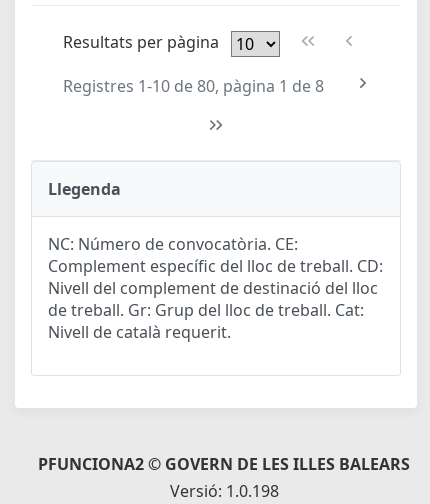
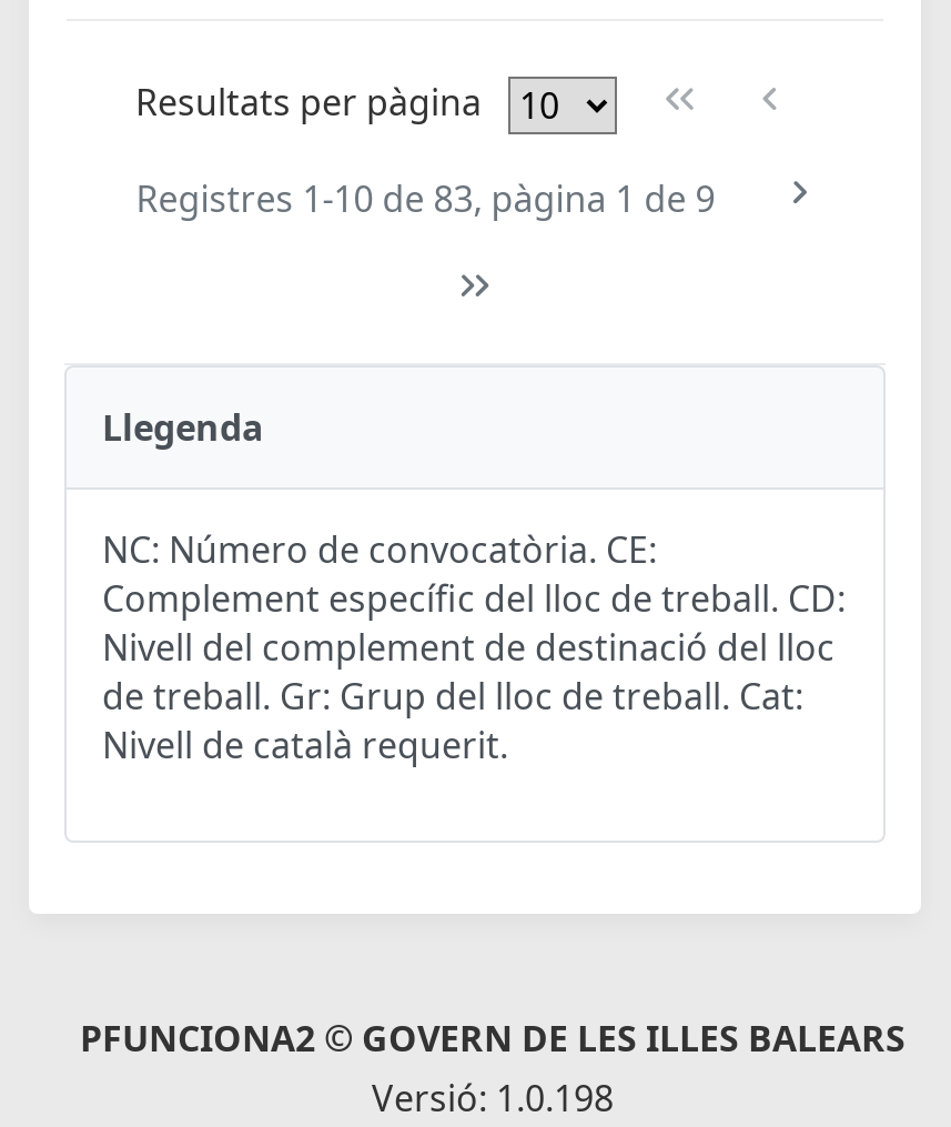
[63,75,324,97] Registres 1-10 de 80, pàgina 1 de 8 -> [136,175,715,224] Registres 1-10 de 83, pàgina 1 de 9

